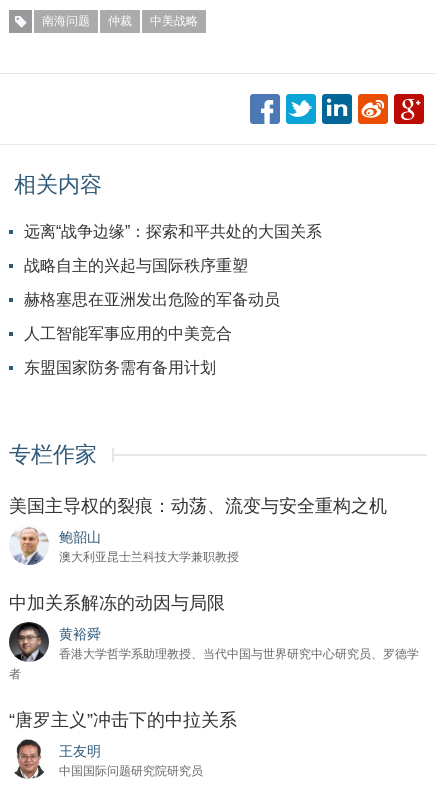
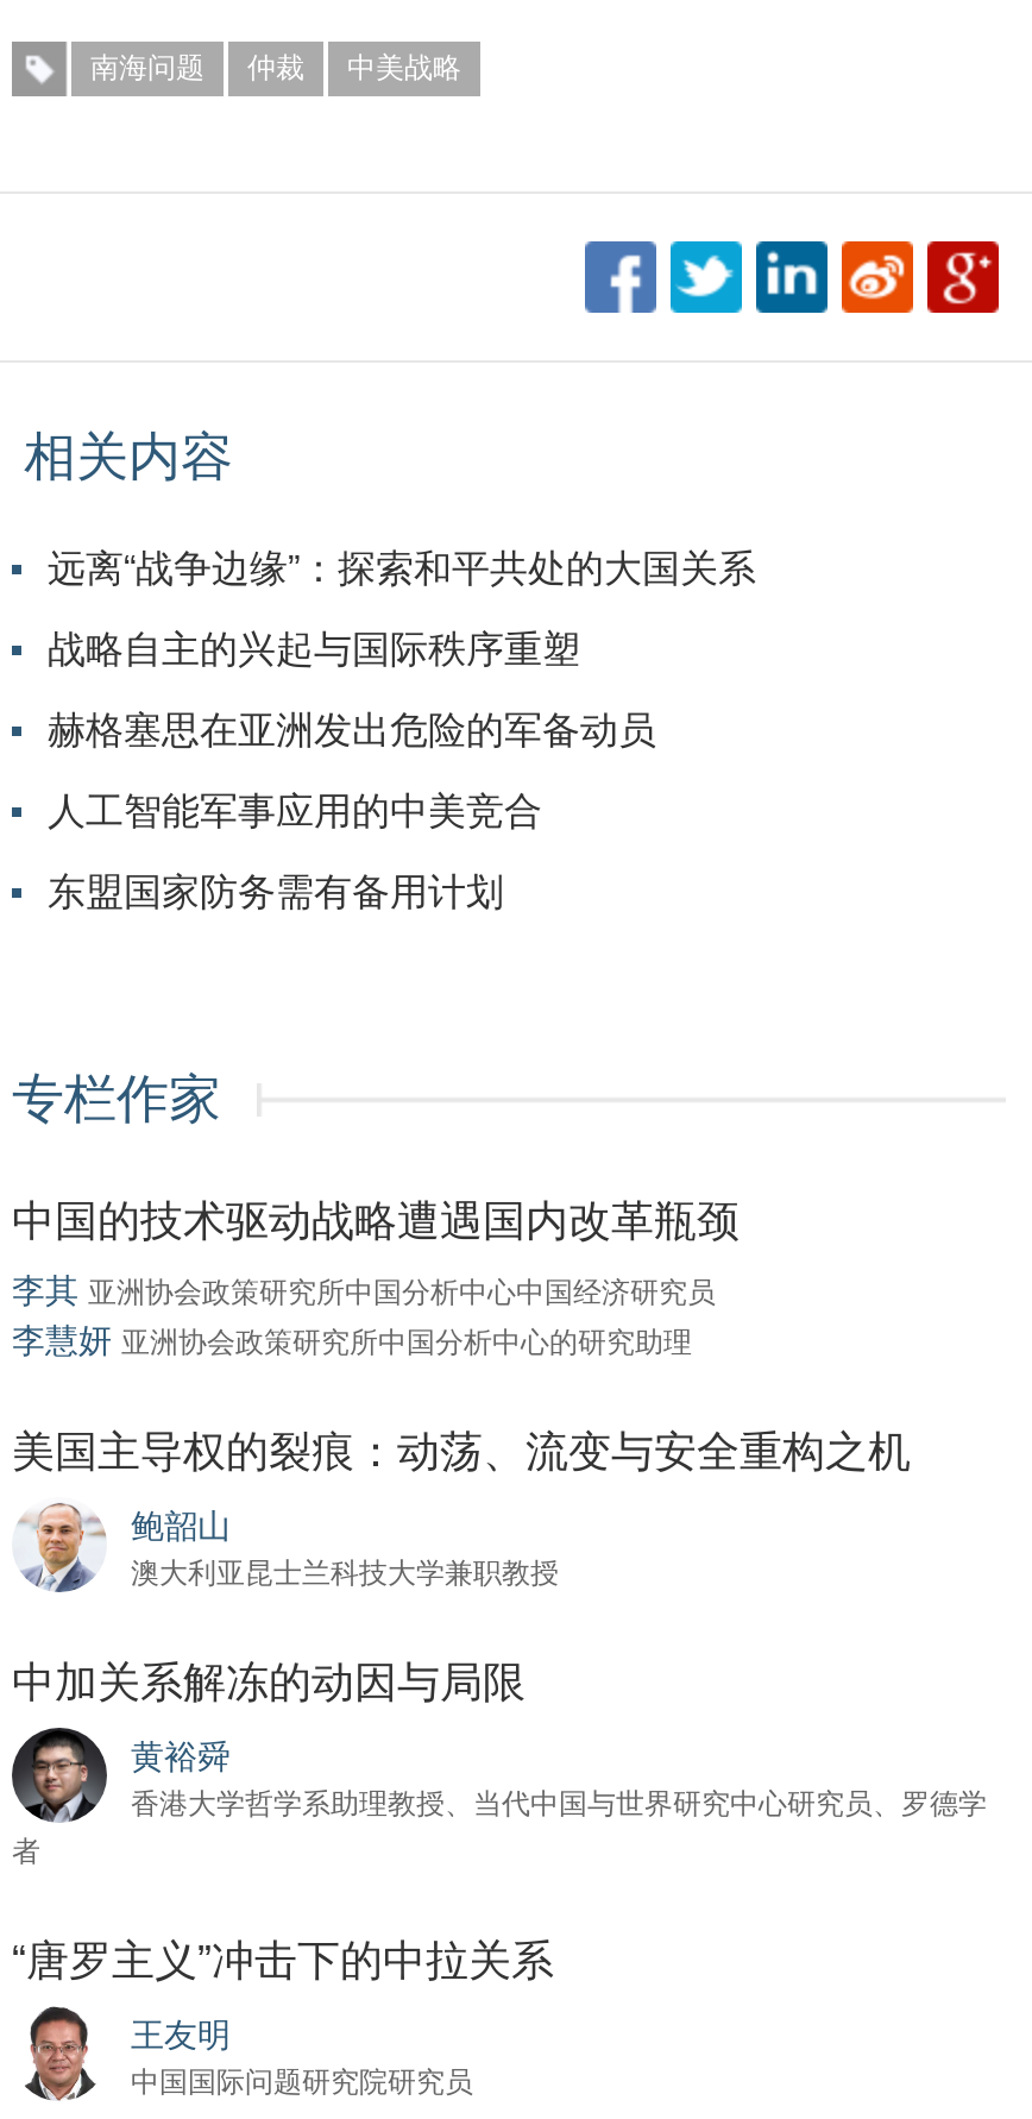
none -> [12,1197,740,1359] 中国的技术驱动战略遭遇国内改革瓶颈 | 李其 亚洲协会政策研究所中国分析中心中国经济研究员 | 李慧妍 亚洲协会政策研究所中国分析中心的研究助理

